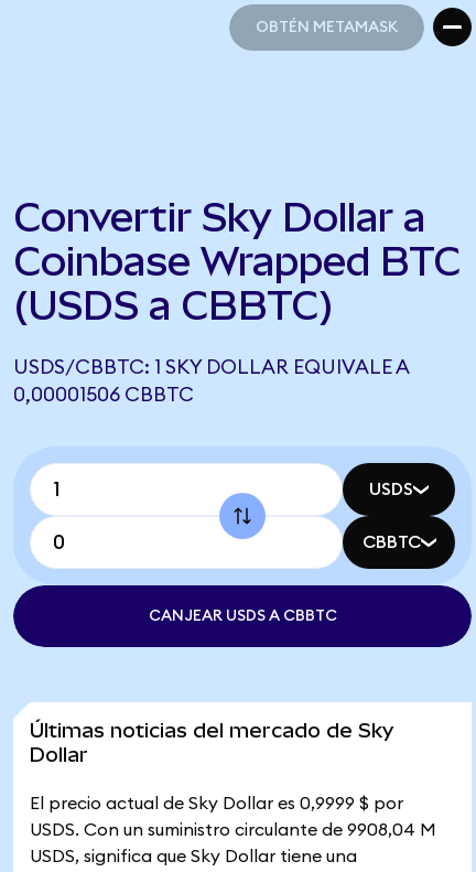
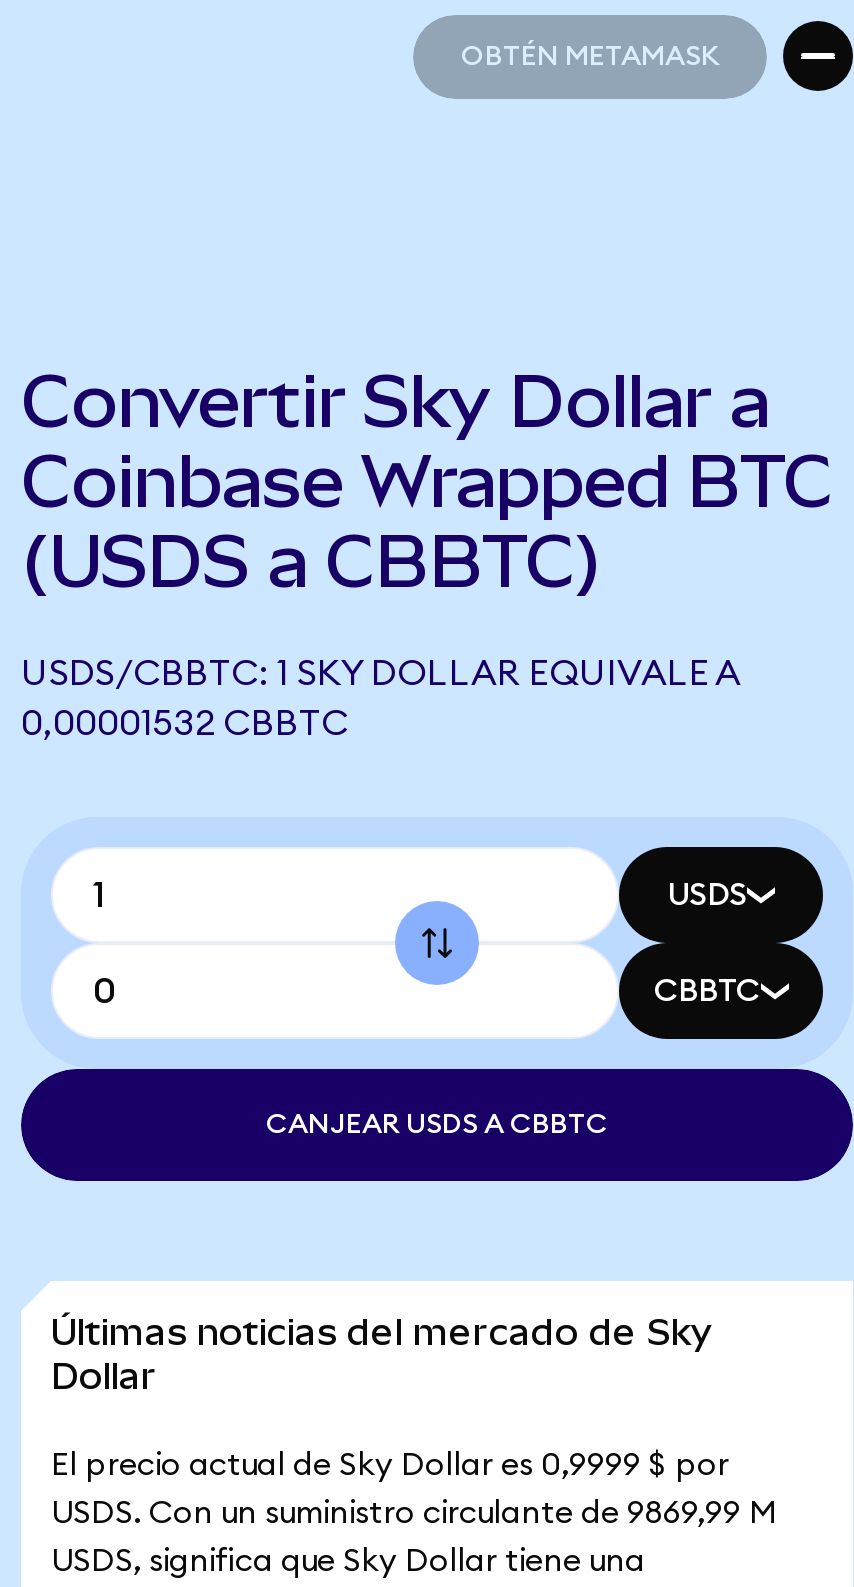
[13,385,194,405] 0,00001506 CBBTC -> [21,705,349,741] 0,00001532 CBBTC
[30,821,436,839] USDS. Con un suministro circulante de 9908,04 M -> [51,1497,779,1529] USDS. Con un suministro circulante de 9869,99 M

